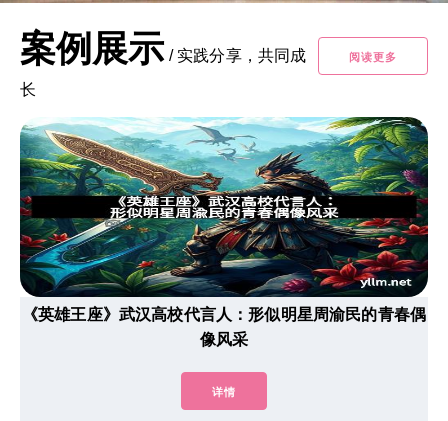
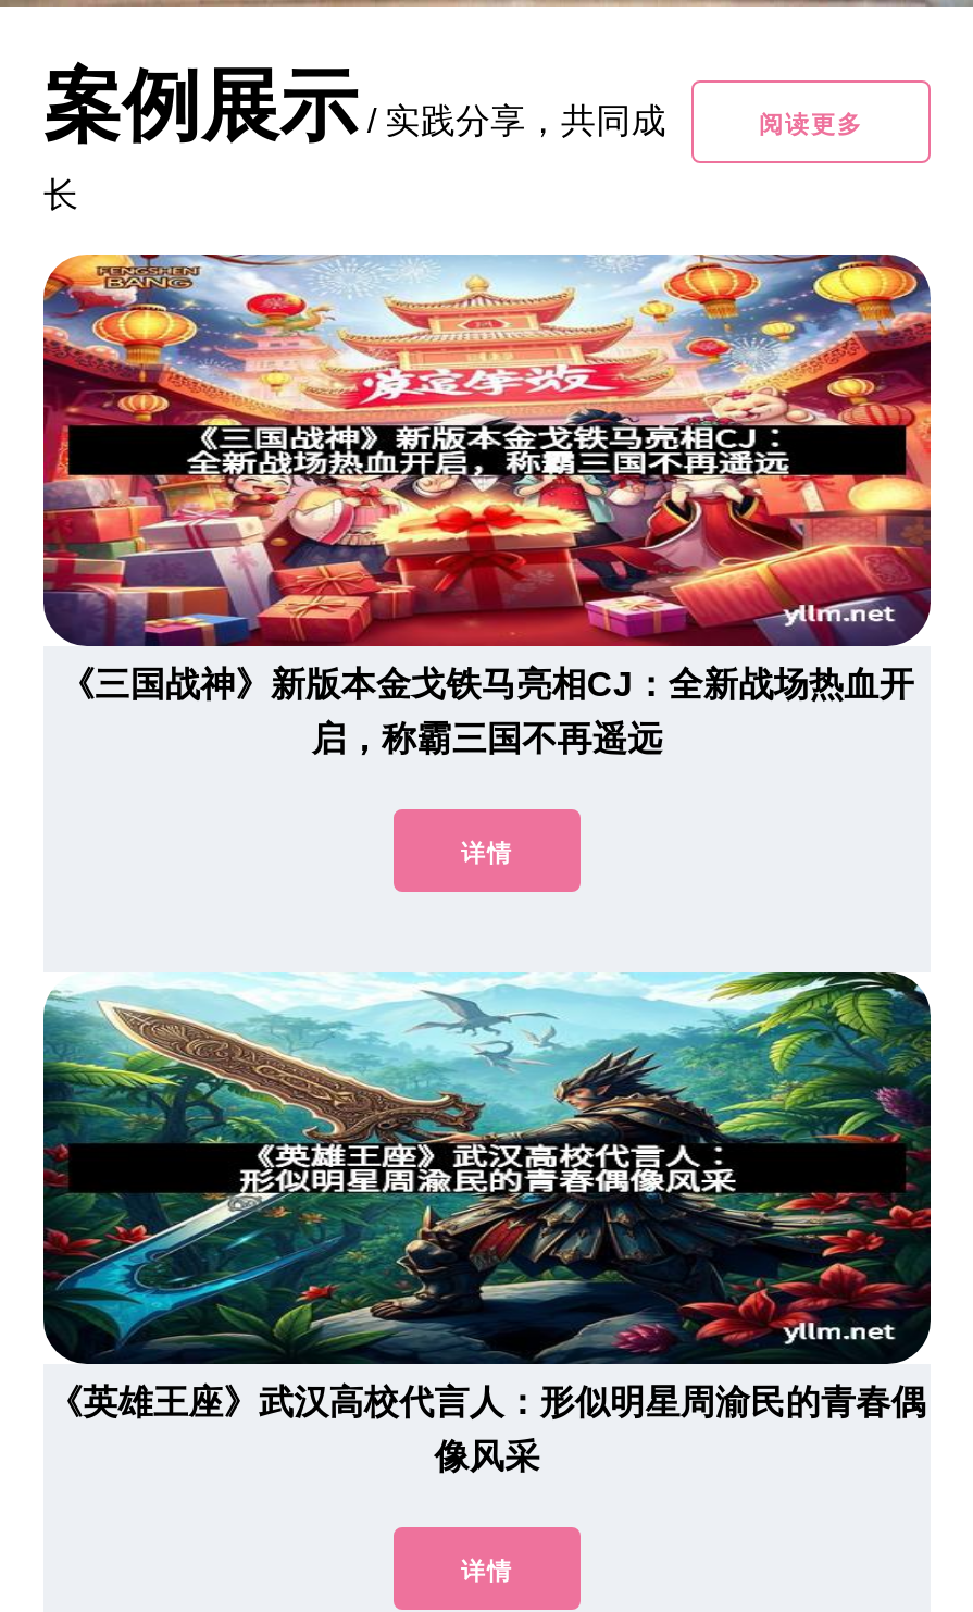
none -> [41,252,933,866] [image] | 《三国战神》新版本金戈铁马亮相CJ：全新战场热血开 | 启，称霸三国不再遥远 | 详情

